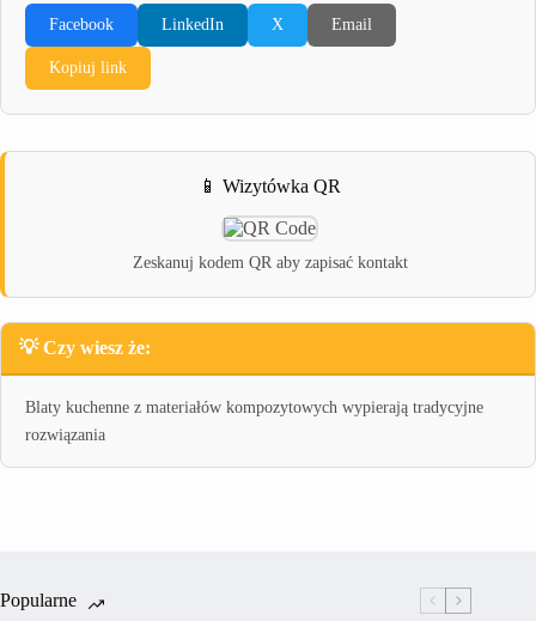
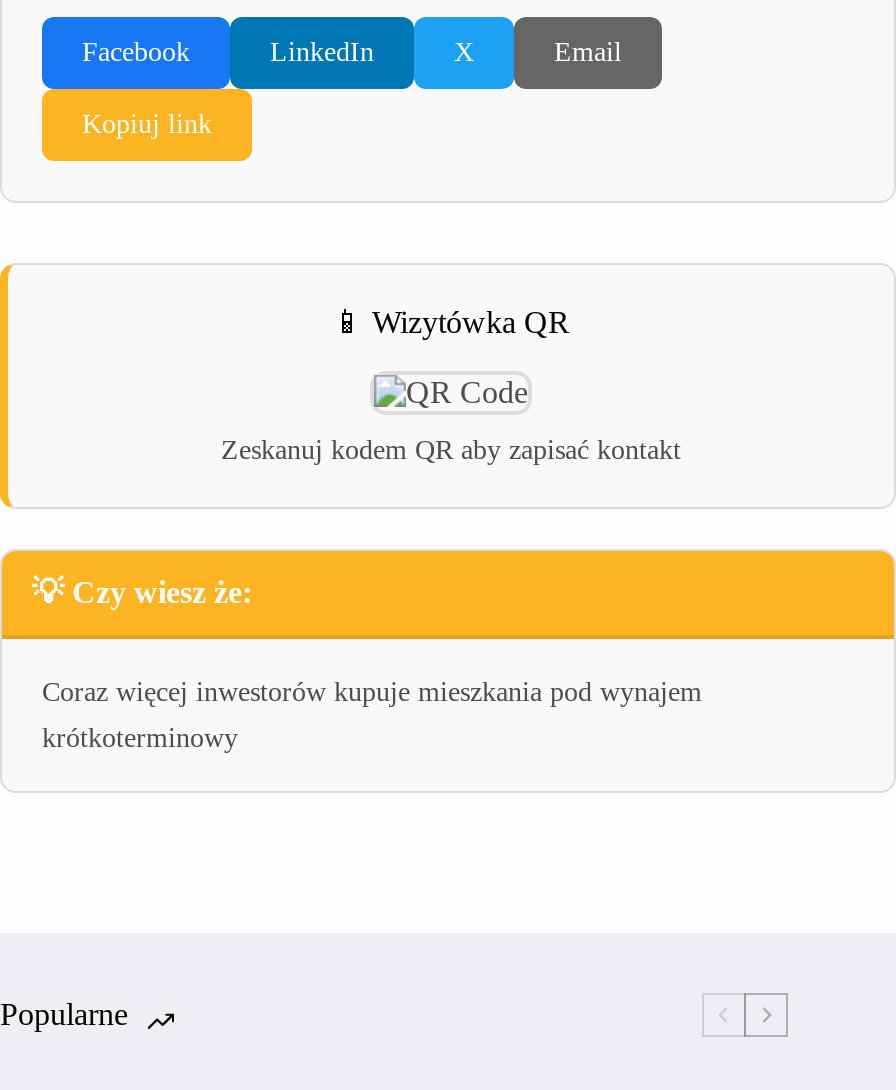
[25,398,483,416] Blaty kuchenne z materiałów kompozytowych wypierają tradycyjne -> [42,677,702,707] Coraz więcej inwestorów kupuje mieszkania pod wynajem
[25,426,105,444] rozwiązania -> [42,723,238,753] krótkoterminowy

